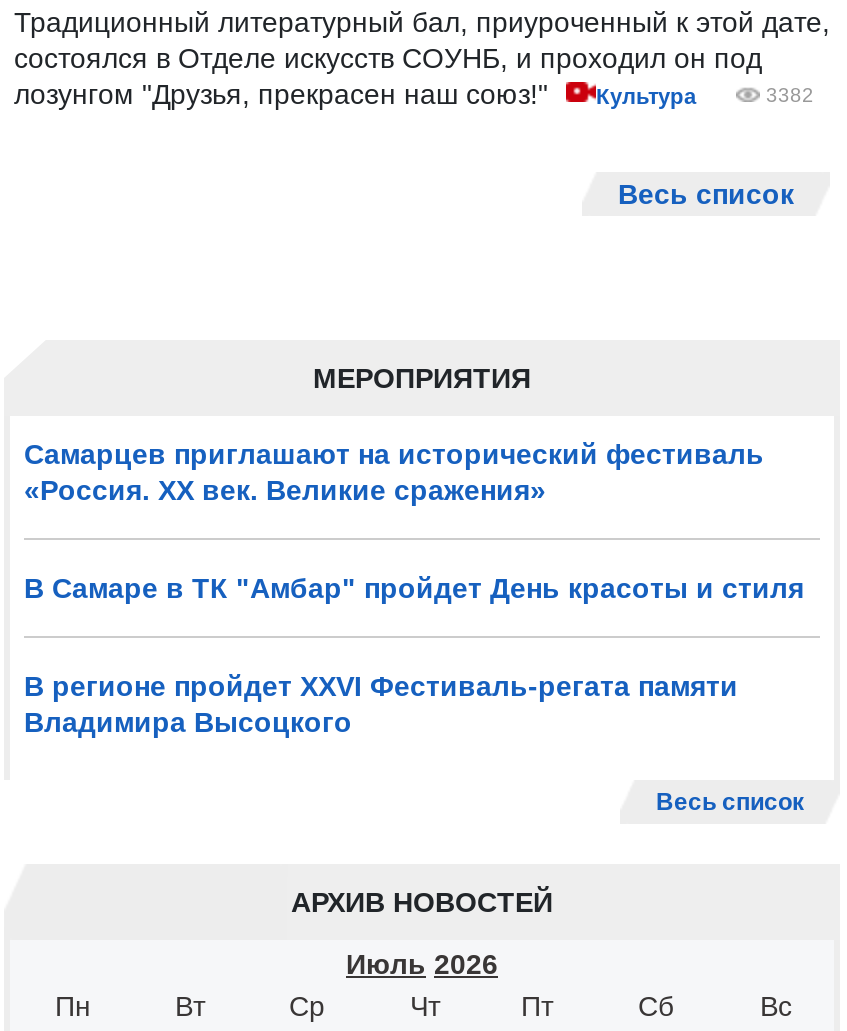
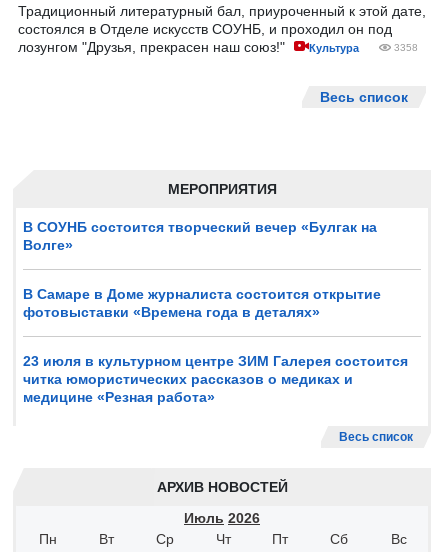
[766,84,814,106] 3382 -> [394,42,418,53] 3358
[24,438,764,506] Самарцев приглашают на исторический фестиваль | «Россия. ХХ век. Великие сражения» -> [23,219,377,253] В СОУНБ состоится творческий вечер «Булгак на | Волге»
[24,572,804,604] В Самаре в ТК "Амбар" пройдет День красоты и стиля -> [23,286,381,320] В Самаре в Доме журналиста состоится открытие | фотовыставки «Времена года в деталях»
[24,670,738,738] В регионе пройдет XXVI Фестиваль-регата памяти | Владимира Высоцкого -> [23,353,408,405] 23 июля в культурном центре ЗИМ Галерея состоится | читка юмористических рассказов о медиках и | медицине «Резная работа»

